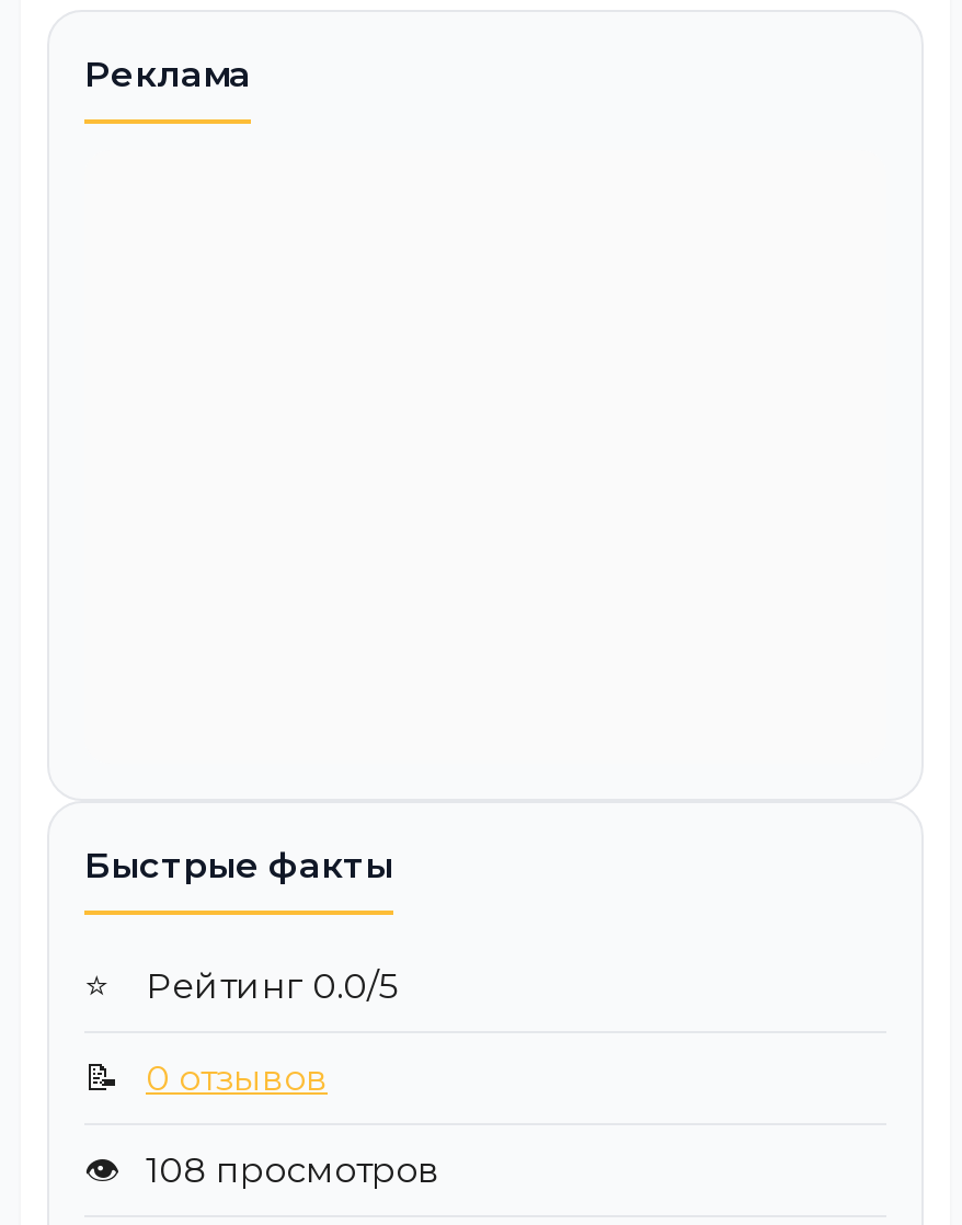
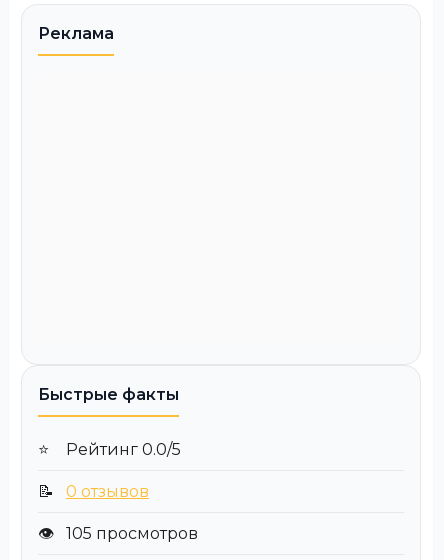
[146,1149,439,1191] 108 просмотров -> [66,524,198,543] 105 просмотров

